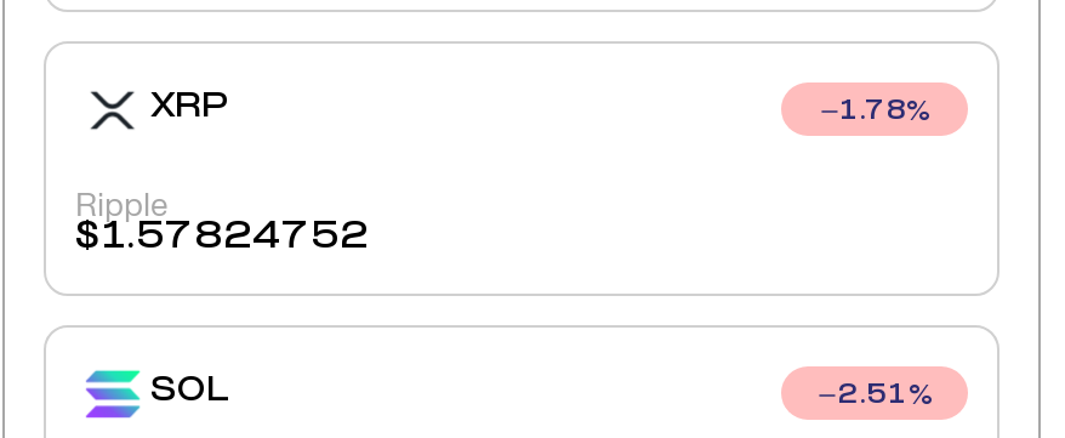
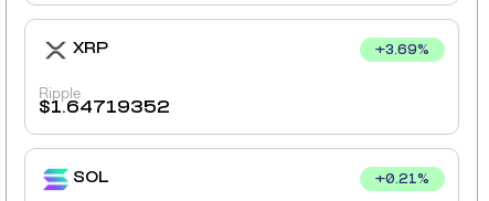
[841,98,933,127] 1.78% -> [375,44,429,58] +3.69%
[75,217,369,256] $1.57824752 -> [39,99,170,117] $1.64719352
[838,381,935,411] 2.51% -> [375,174,429,187] +0.21%

